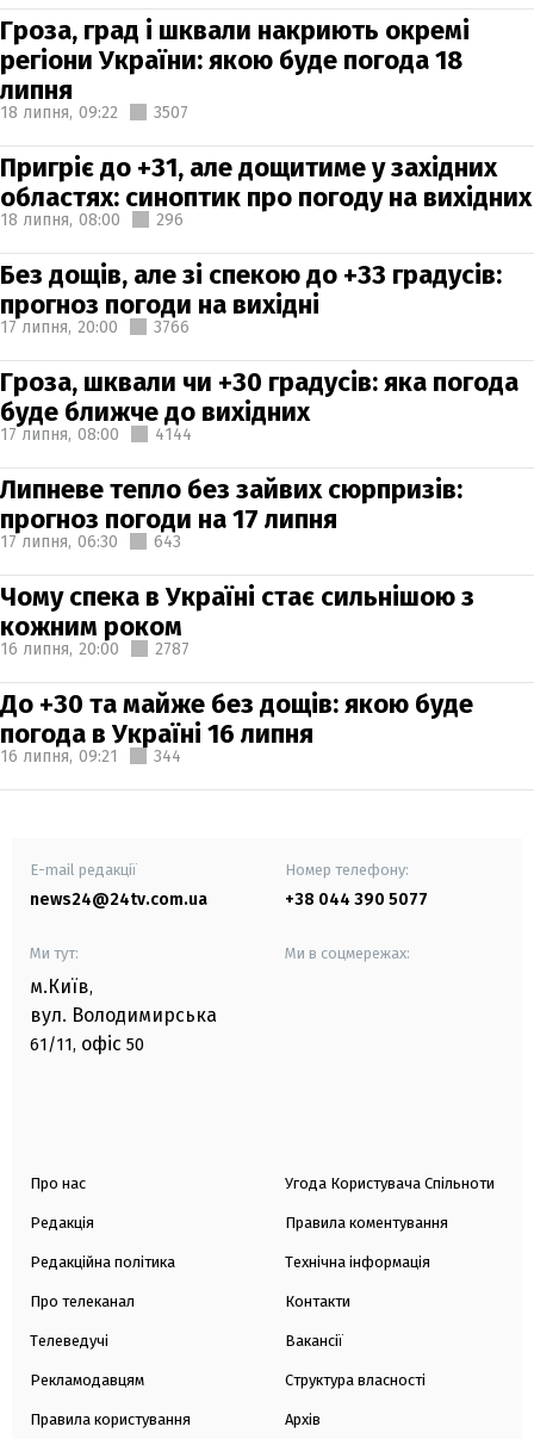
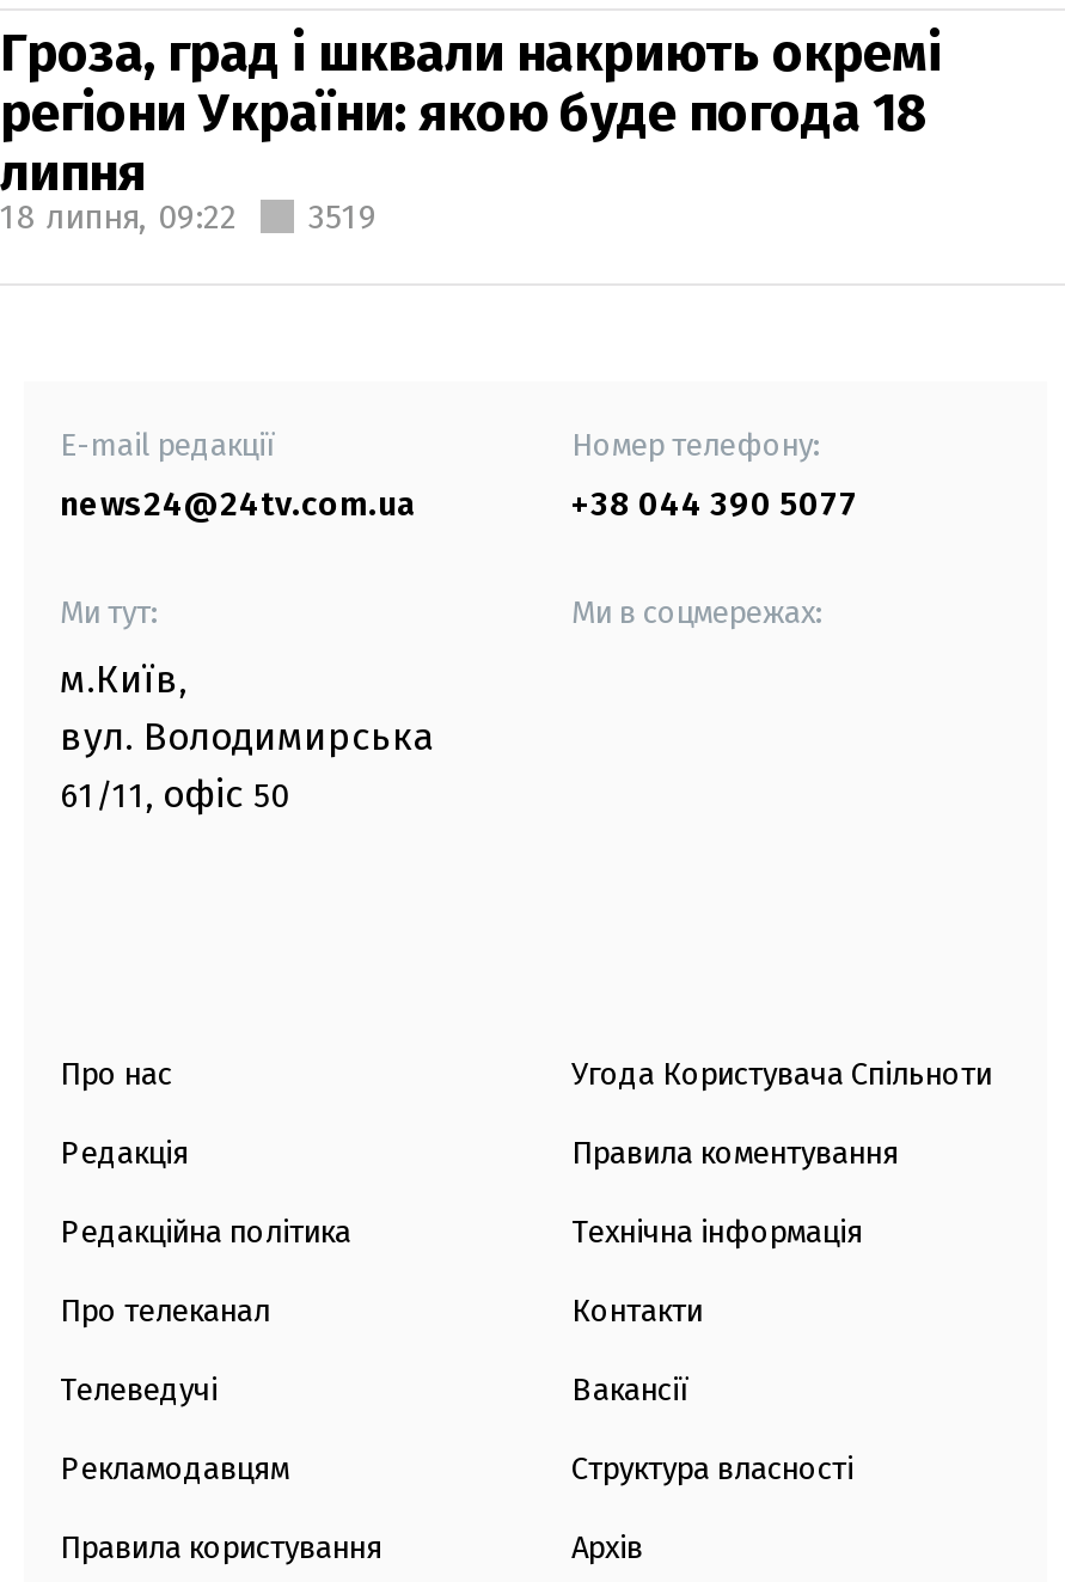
[0,102,532,766] 3507 | Пригріє до +31, але дощитиме у західних | областях: синоптик про погоду на вихідних | 18 липня, 08:00 | 296 | Без дощів, але зі спекою до +33 градусів: | прогноз погоди на вихідні | 17 липня, 20:00 | 3766 | Гроза, шквали чи +30 градусів: яка погода | буде ближче до вихідних | 17 липня, 08:00 | 4144 | Липневе тепло без зайвих сюрпризів: | прогноз погоди на 17 липня | 17 липня, 06:30 | 643 | Чому спека в Україні стає сильнішою з | кожним роком | 16 липня, 20:00 | 2787 | До +30 та майже без дощів: якою буде | погода в Україні 16 липня | 16 липня, 09:21 | 344 -> [308,196,378,237] 3519

